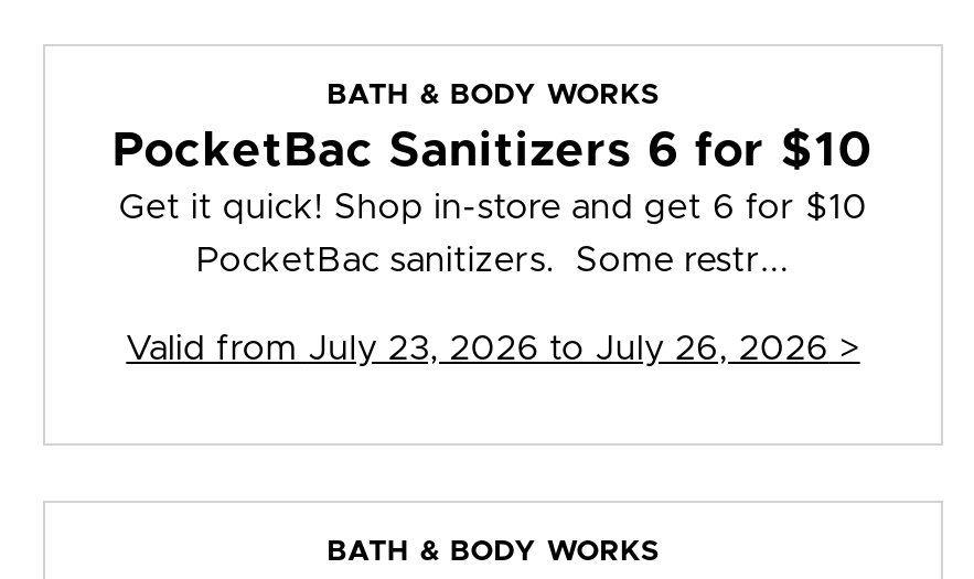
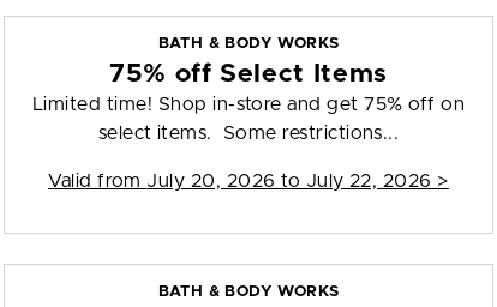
[112,128,874,225] PocketBac Sanitizers 6 for $10 | Get it quick! Shop in-store and get 6 for $10 -> [32,61,465,114] 75% off Select Items | Limited time! Shop in-store and get 75% off on
[196,243,790,278] PocketBac sanitizers. Some restr... -> [98,124,399,143] select items. Some restrictions...
[126,331,860,367] Valid from July 23, 2026 to July 26, 2026 > -> [48,172,449,191] Valid from July 20, 2026 to July 22, 2026 >

